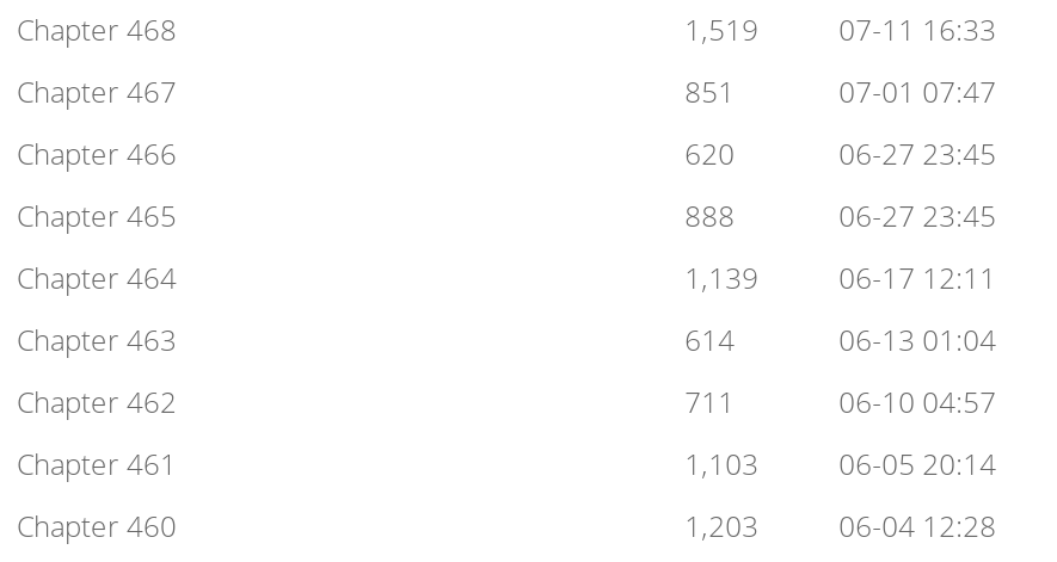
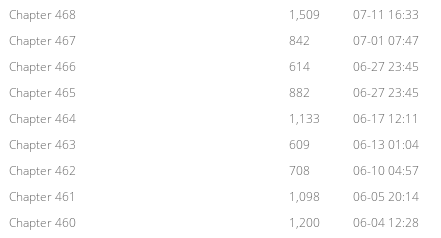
[685,10,996,51] 1,519 07-11 16:33 -> [289,6,419,23] 1,509 07-11 16:33
[685,72,735,113] 851 -> [289,32,310,49] 842
[685,134,735,175] 620 -> [289,58,310,75] 614
[685,196,735,237] 888 -> [289,84,310,101] 882
[685,258,996,299] 1,139 06-17 12:11 -> [289,110,419,127] 1,133 06-17 12:11
[685,320,735,361] 614 -> [289,136,310,153] 609
[685,383,735,423] 711 -> [289,162,310,179] 708
[685,445,996,485] 1,103 06-05 20:14 -> [289,188,419,205] 1,098 06-05 20:14
[685,507,996,547] 1,203 06-04 12:28 -> [289,214,419,231] 1,200 06-04 12:28

